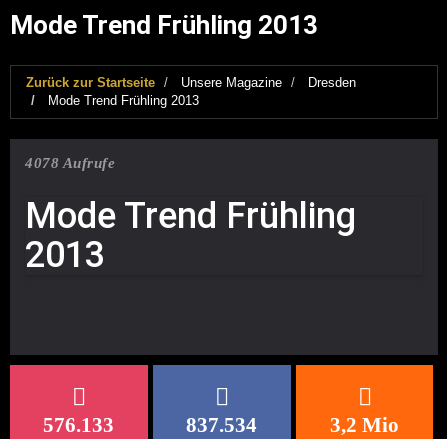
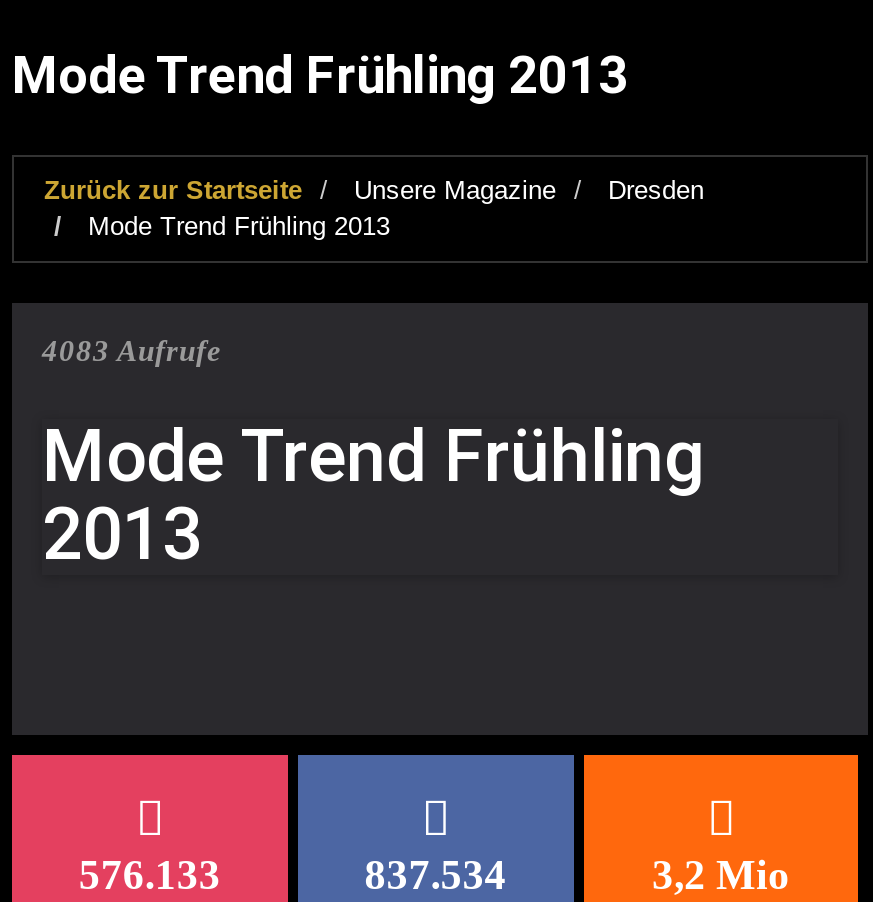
[25,155,115,171] 4078 Aufrufe -> [42,334,222,366] 4083 Aufrufe

